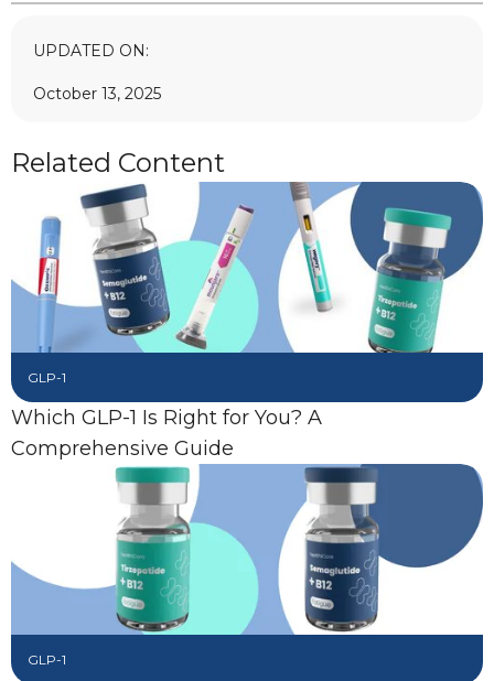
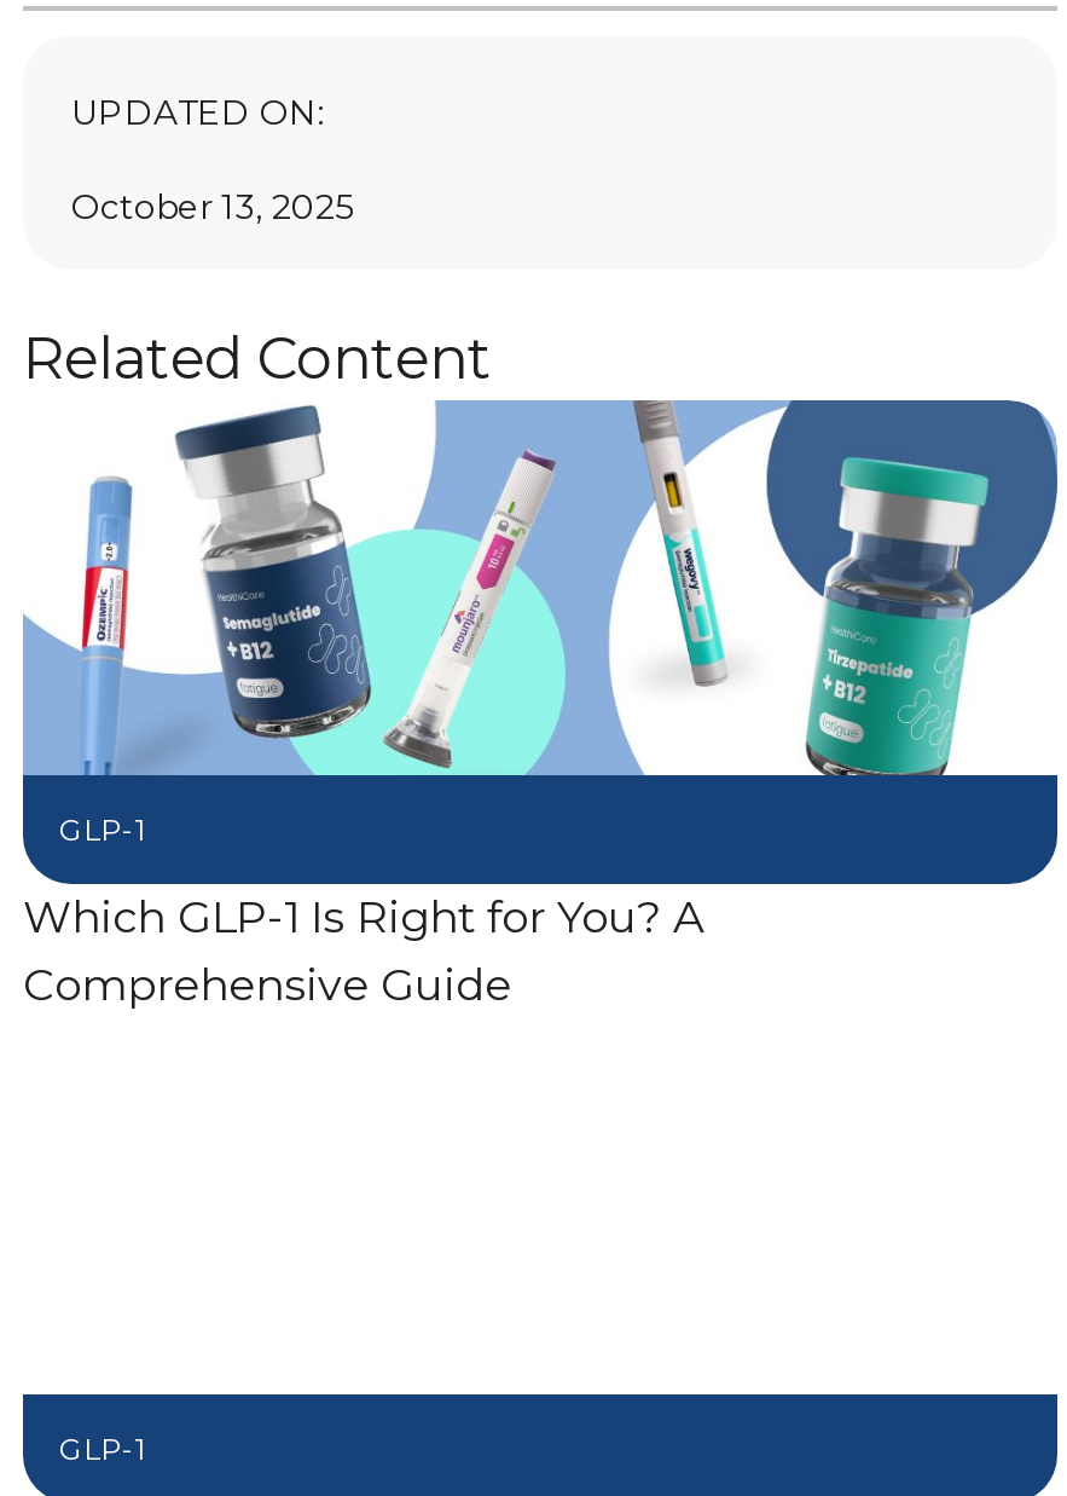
[10,463,484,636] [image] -> none

